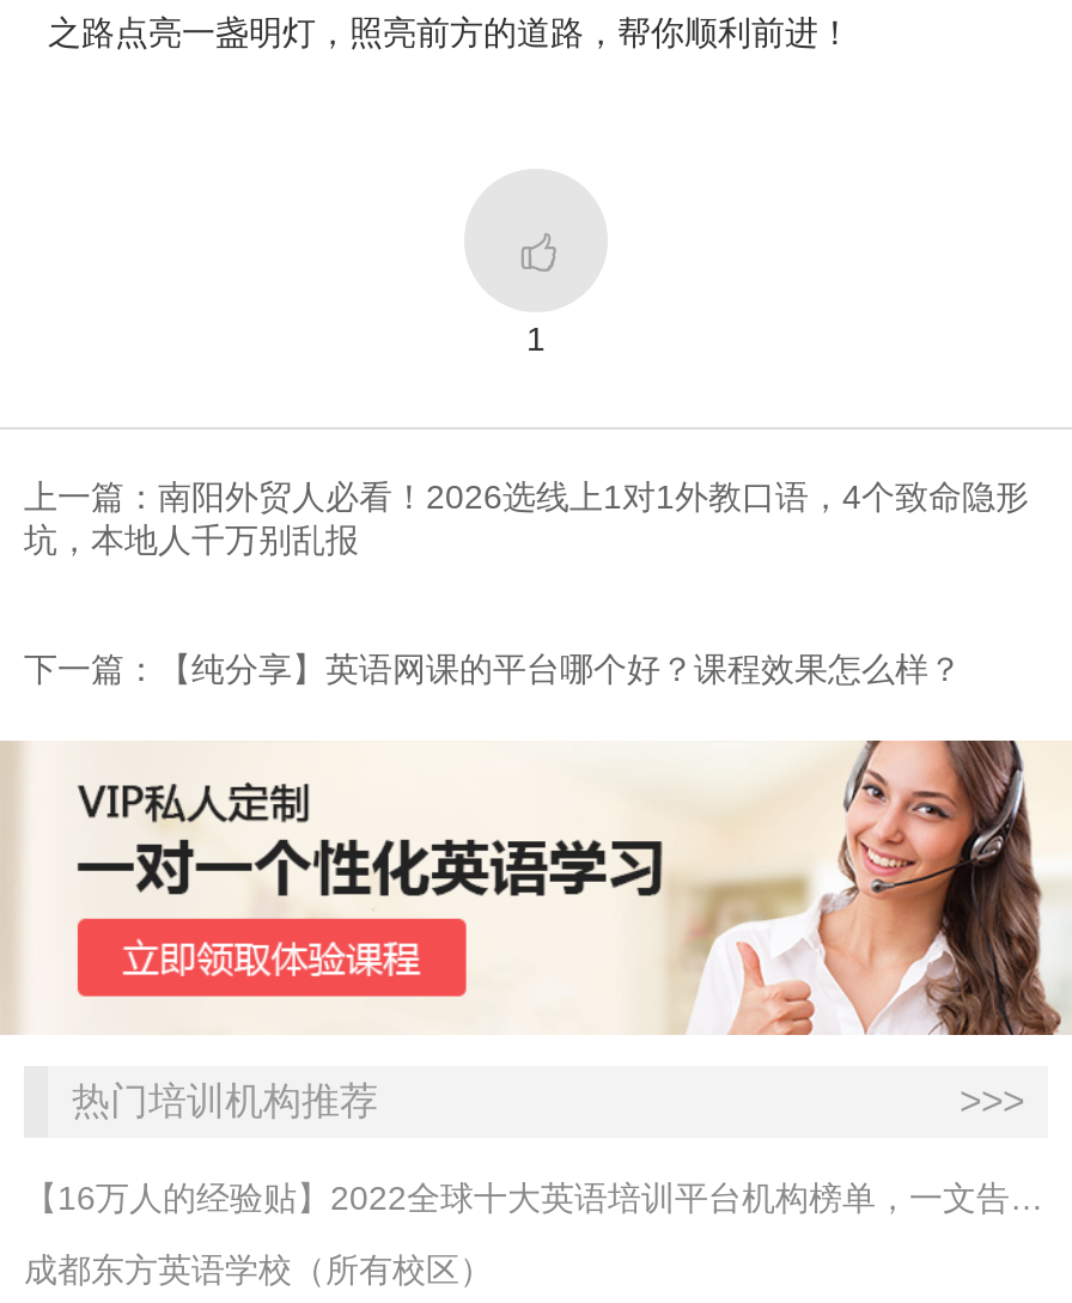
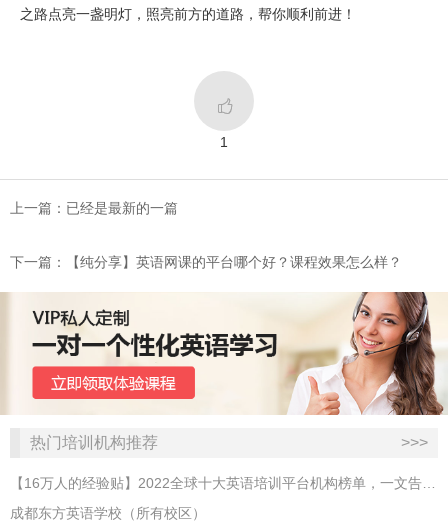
[24,477,1029,559] 上一篇：南阳外贸人必看！2026选线上1对1外教口语，4个致命隐形 | 坑，本地人千万别乱报 -> [10,200,178,216] 上一篇：已经是最新的一篇

